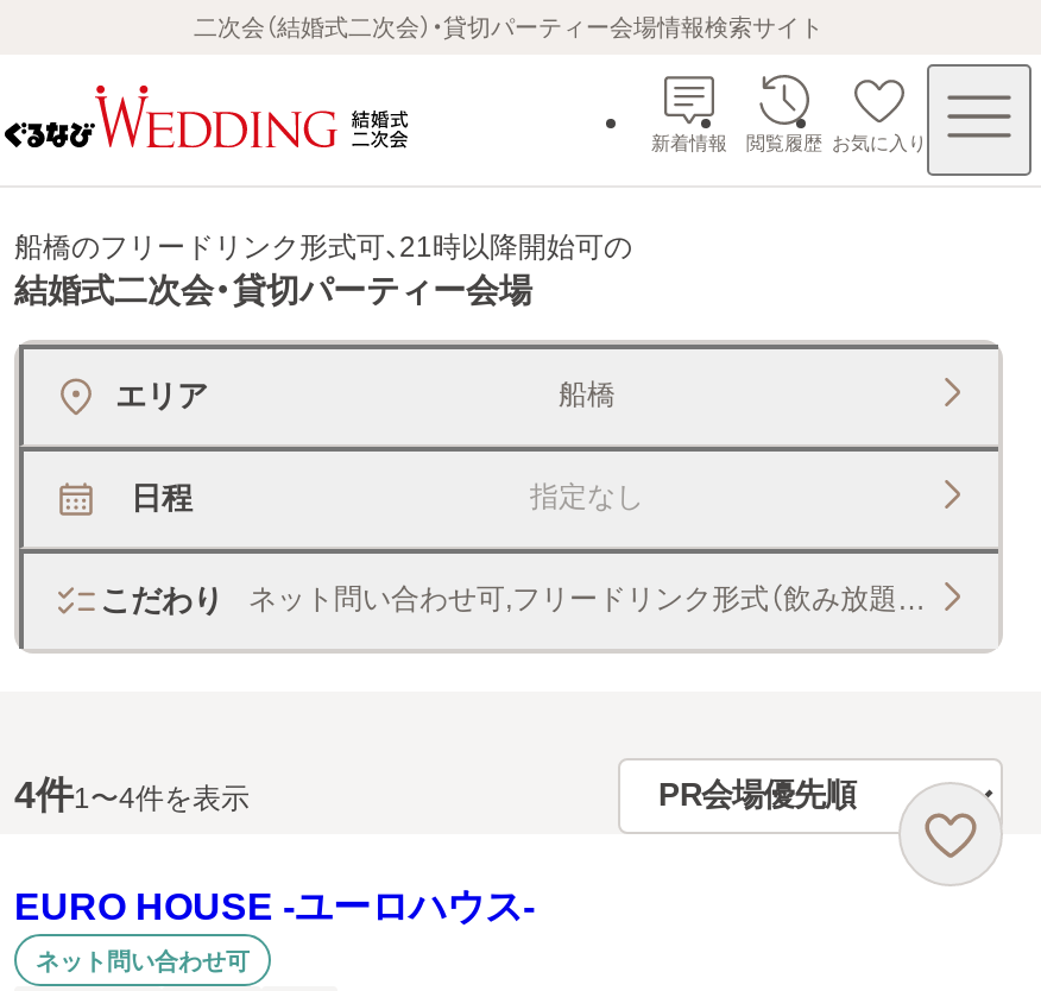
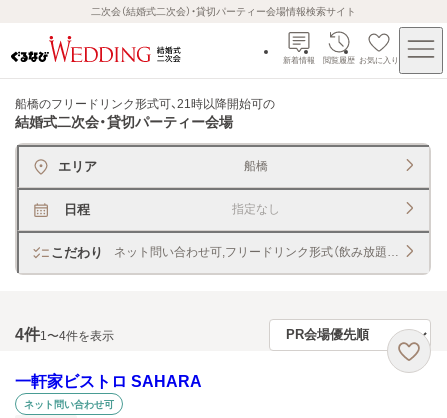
[14,886,535,927] EURO HOUSE ‐ユーロハウス‐ -> [15,373,202,390] 一軒家ビストロ SAHARA

